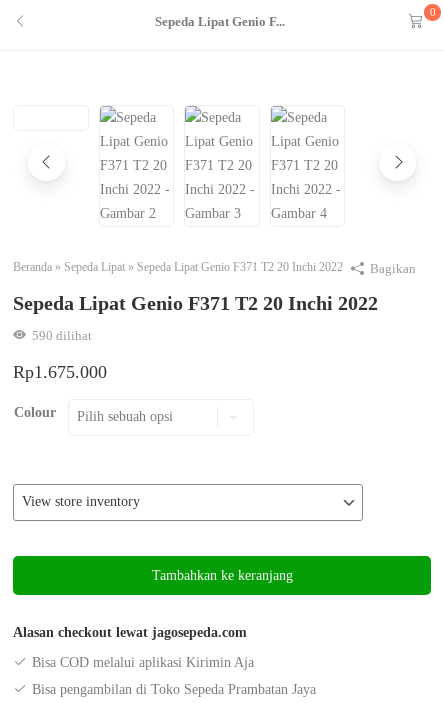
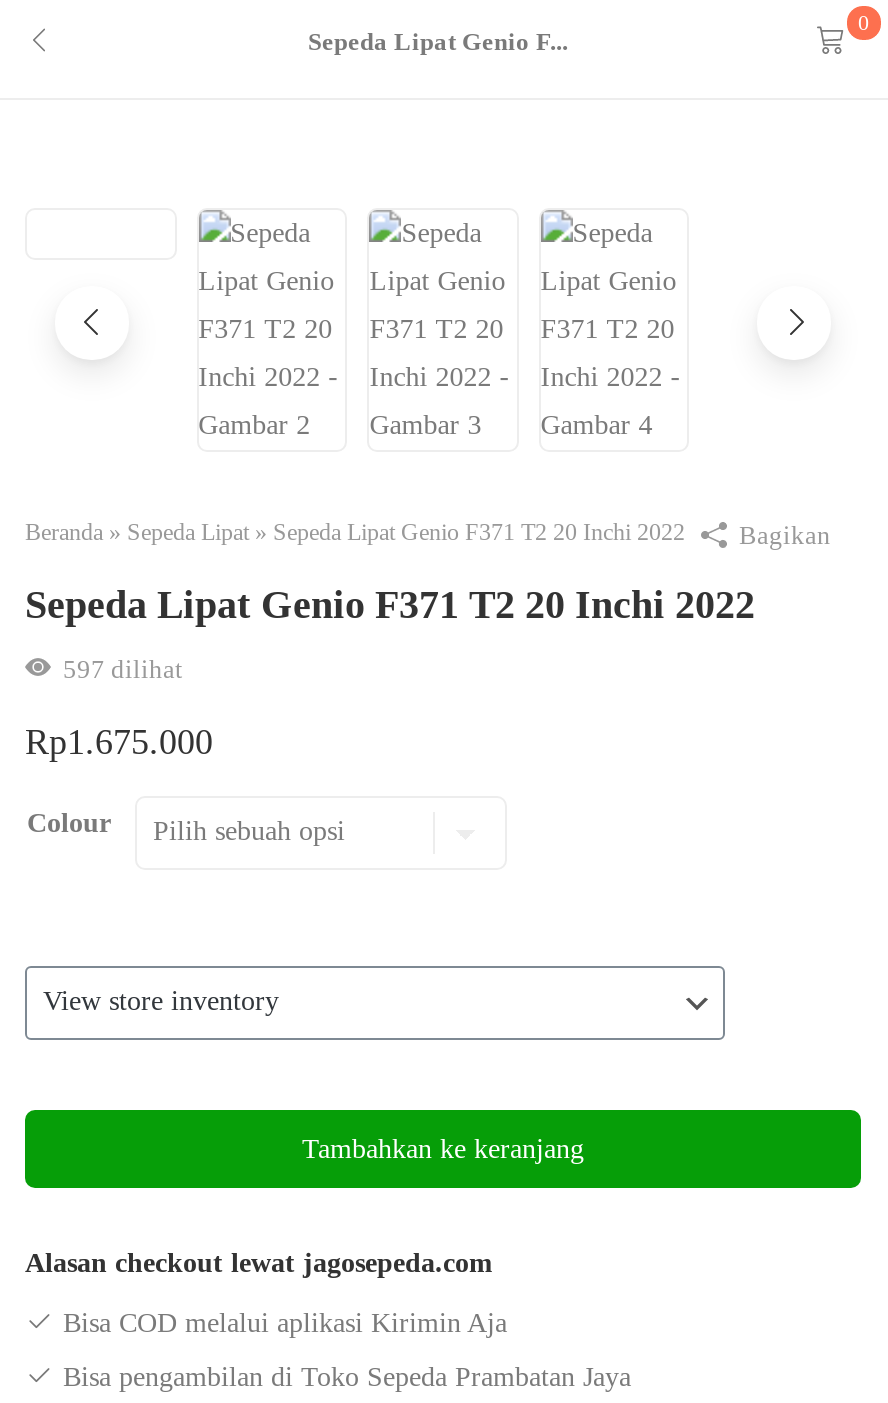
[32,328,92,343] 590 dilihat -> [63,654,183,684] 597 dilihat

